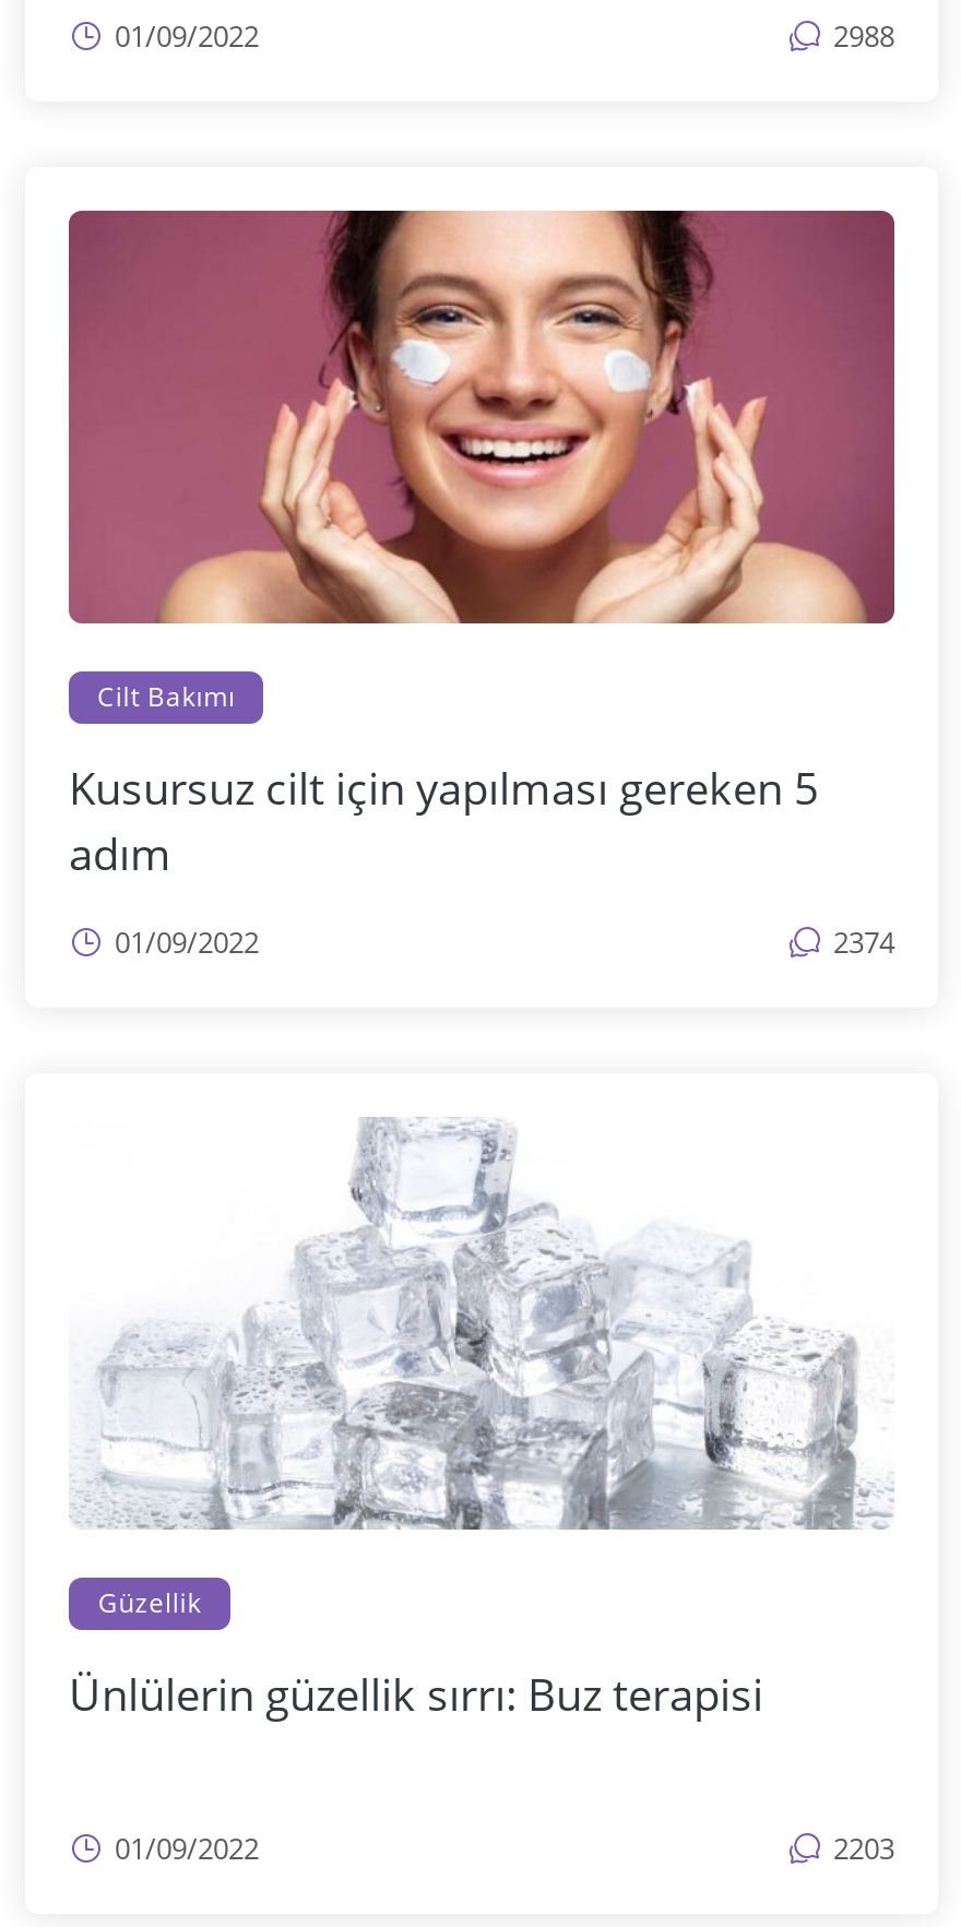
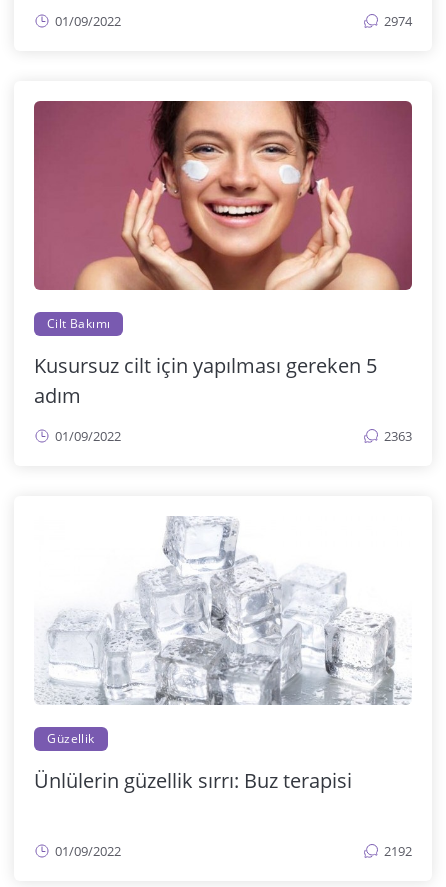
[833,15,894,55] 2988 -> [384,11,412,29] 2974
[833,921,894,961] 2374 -> [384,426,412,444] 2363
[833,1828,894,1867] 2203 -> [384,841,412,859] 2192

